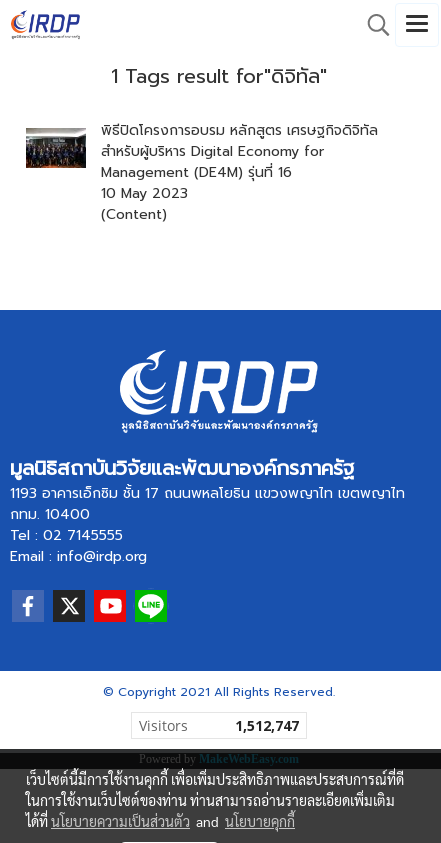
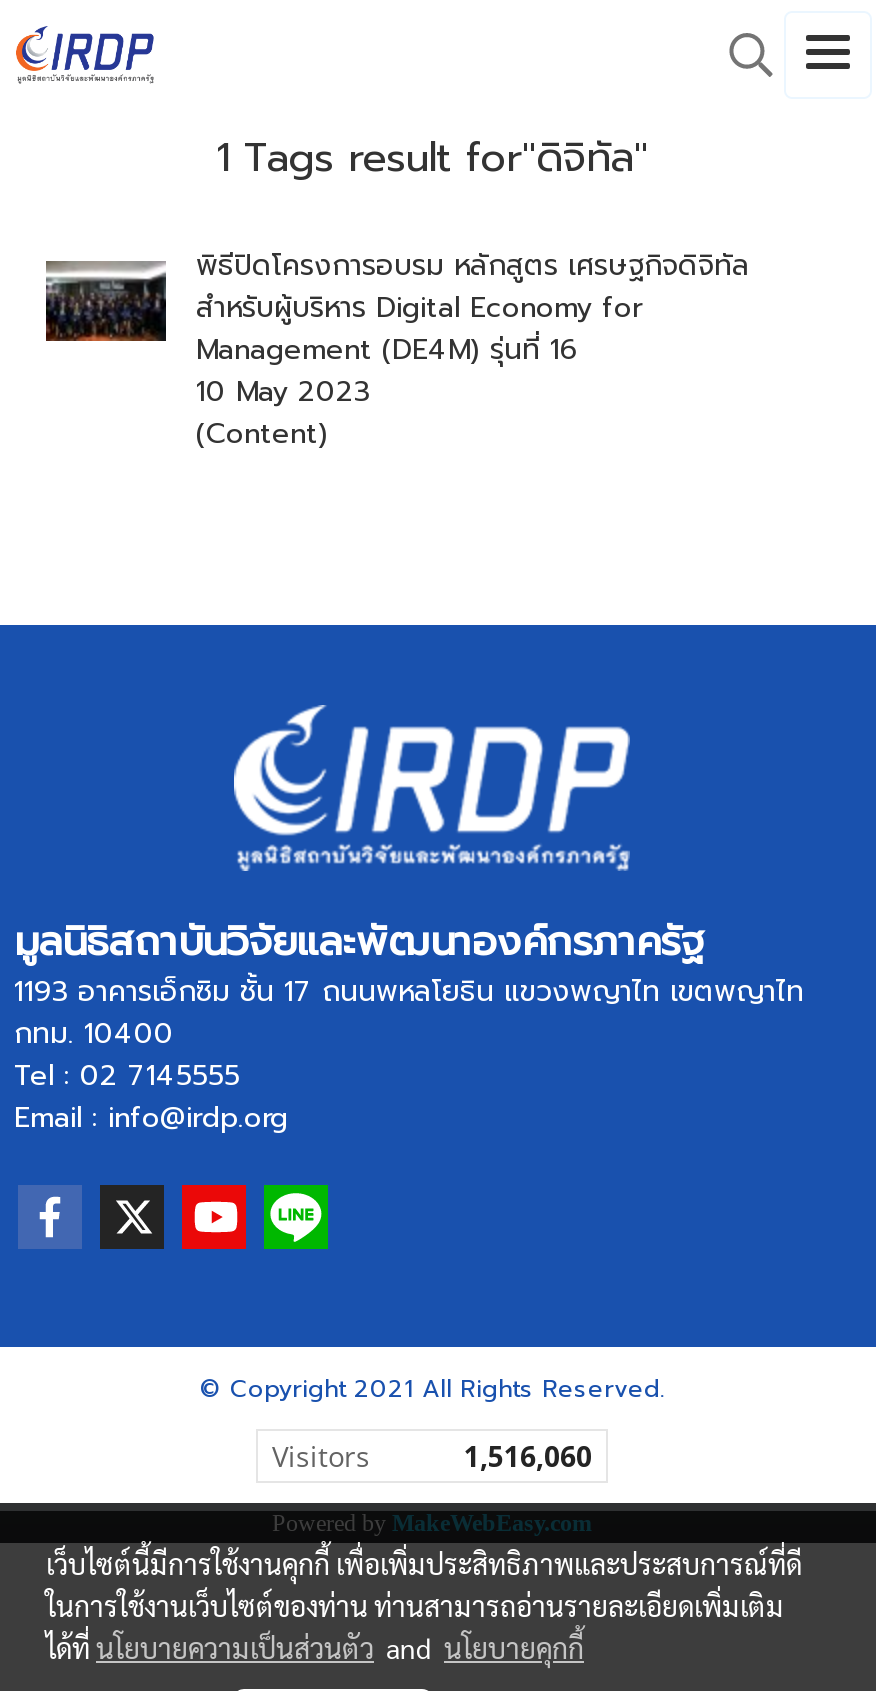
[235,715,299,734] 1,512,747 -> [464,1436,592,1474] 1,516,060

